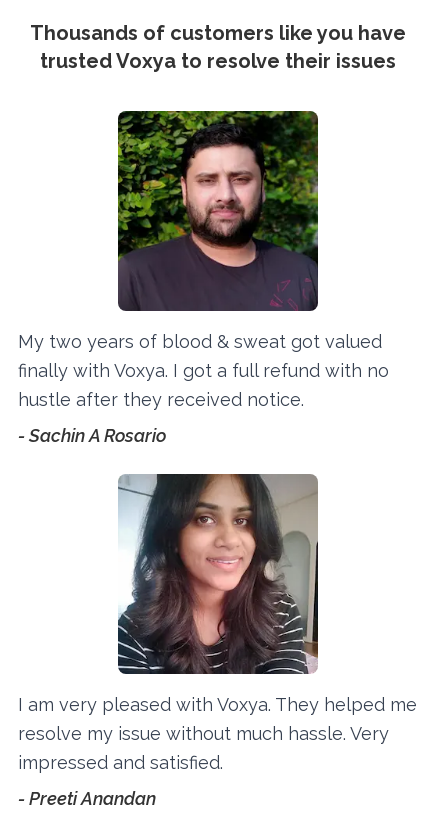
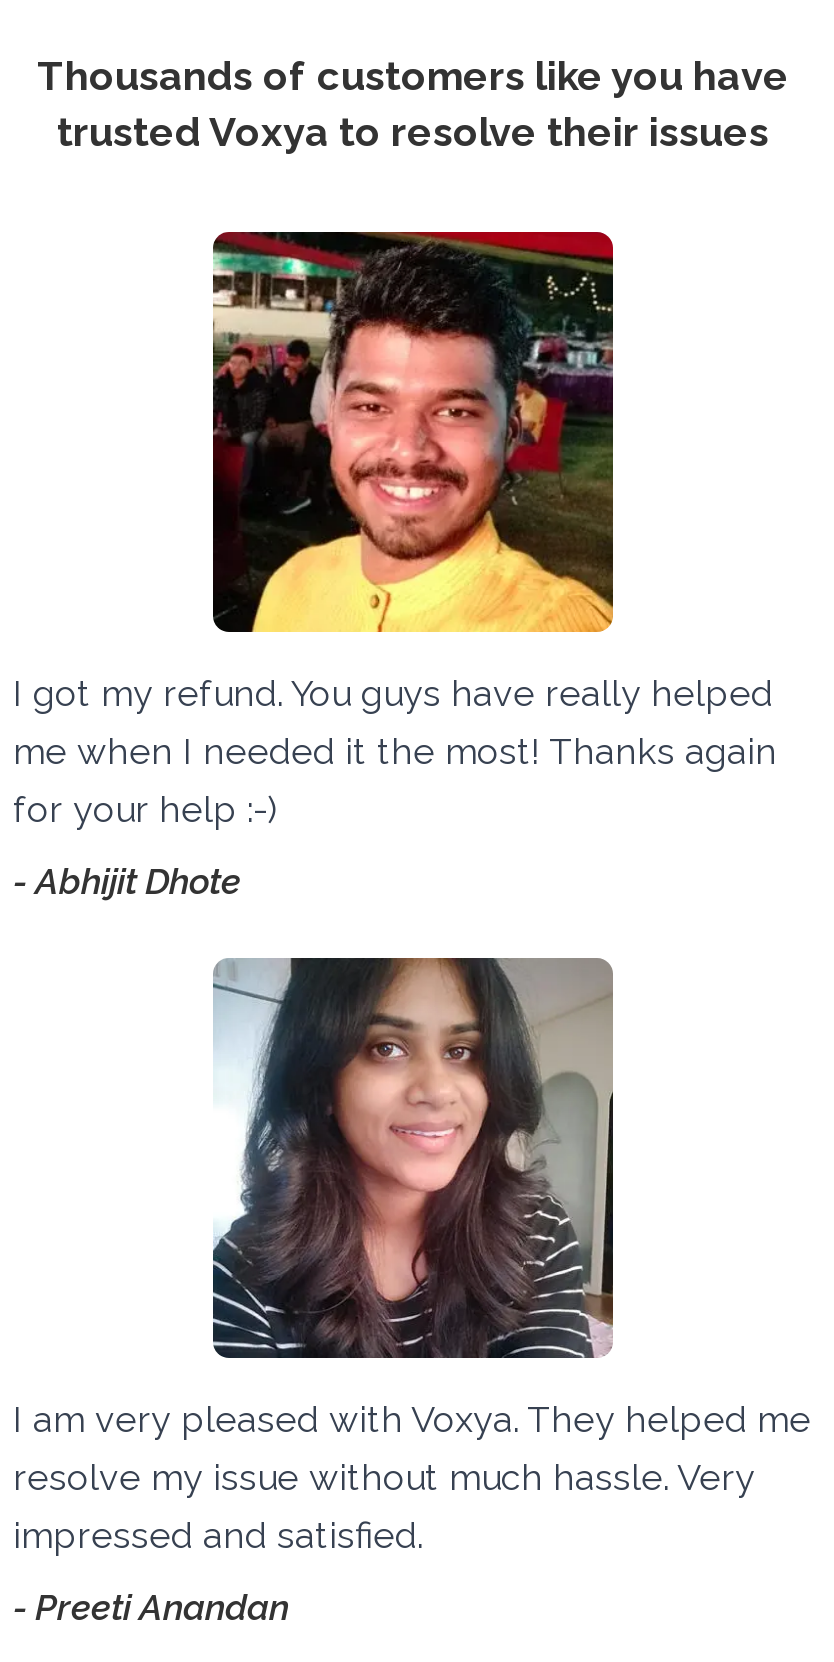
[18,110,389,410] [image] | My two years of blood & sweat got valued | finally with Voxya. I got a full refund with no | hustle after they received notice. -> [13,230,777,830] [image] | I got my refund. You guys have really helped | me when I needed it the most! Thanks again | for your help :-)
[18,425,166,446] - Sachin A Rosario -> [13,860,241,902] - Abhijit Dhote

